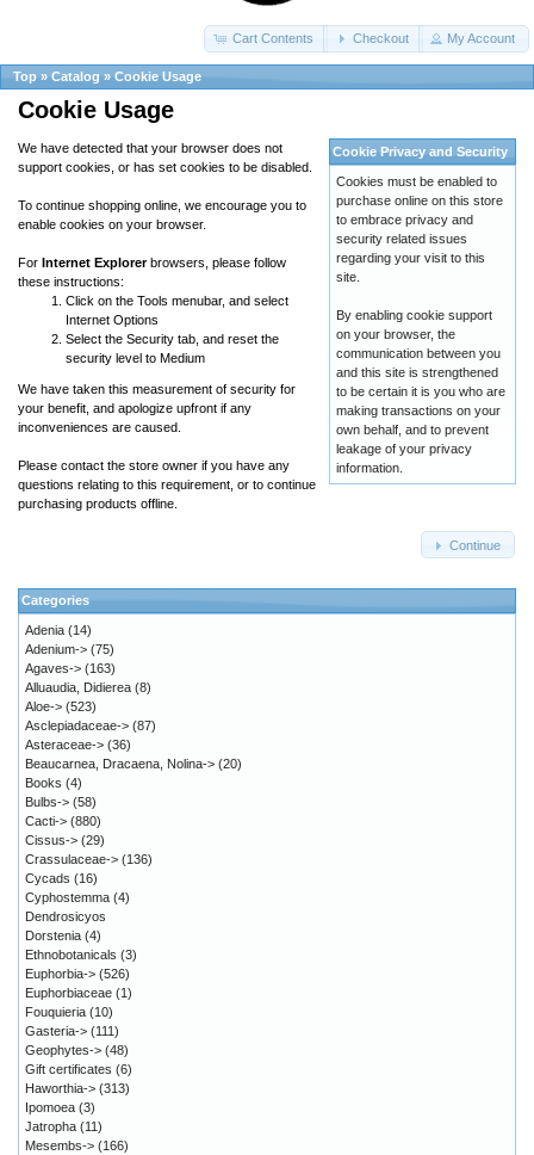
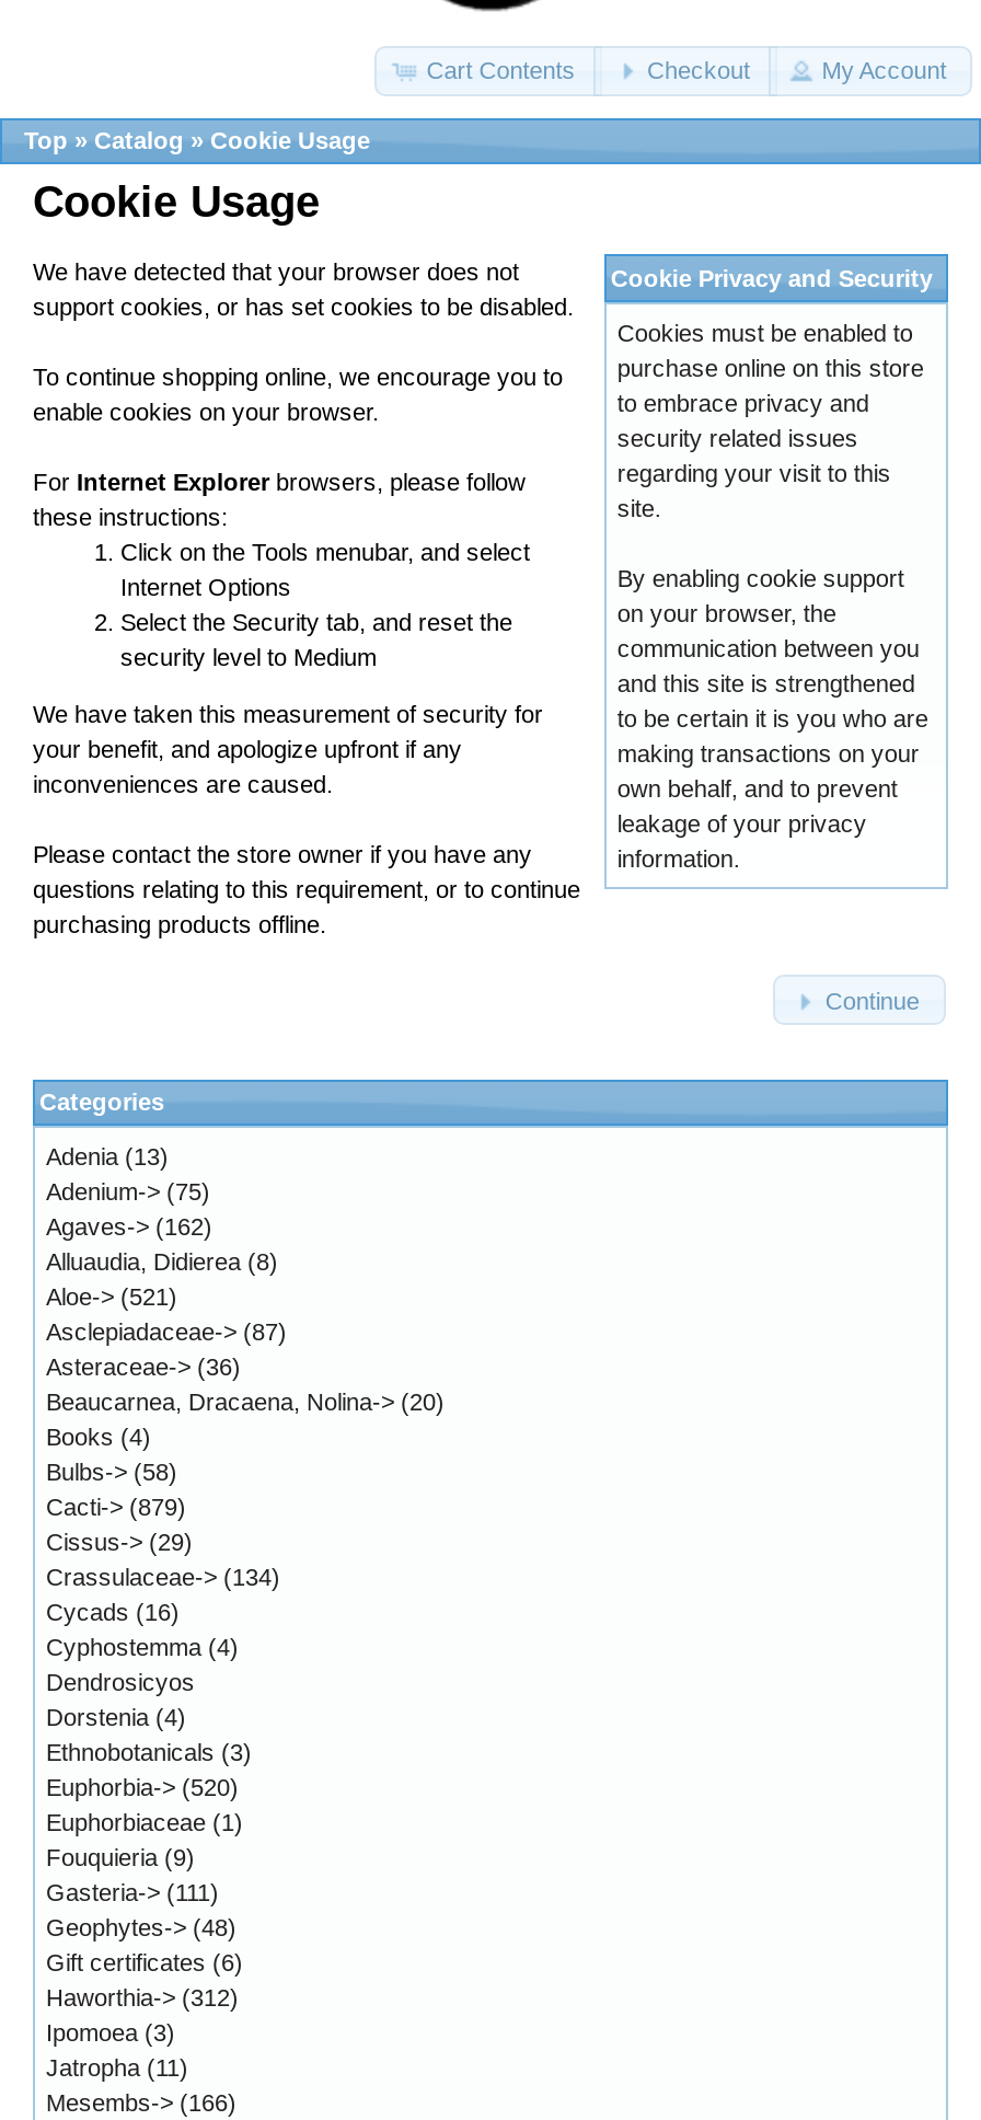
[25,623,92,637] Adenia (14) -> [46,1143,169,1170] Adenia (13)
[25,661,116,675] Agaves-> (163) -> [46,1213,212,1240] Agaves-> (162)
[25,699,97,714] Aloe-> (523) -> [46,1283,177,1310] Aloe-> (521)
[25,814,101,828] Cacti-> (880) -> [46,1494,186,1520] Cacti-> (879)
[25,852,153,866] Crassulaceae-> (136) -> [46,1564,280,1590] Crassulaceae-> (134)
[25,966,130,981] Euphorbia-> (526) -> [46,1774,239,1800] Euphorbia-> (520)
[25,1005,113,1019] Fouquieria (10) -> [46,1844,195,1870] Fouquieria (9)
[25,1081,130,1095] Haworthia-> (313) -> [46,1984,239,2010] Haworthia-> (312)

